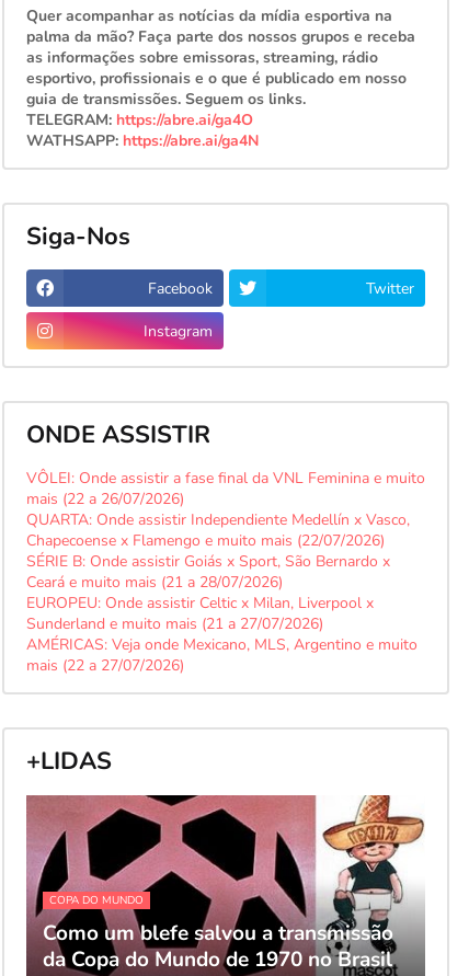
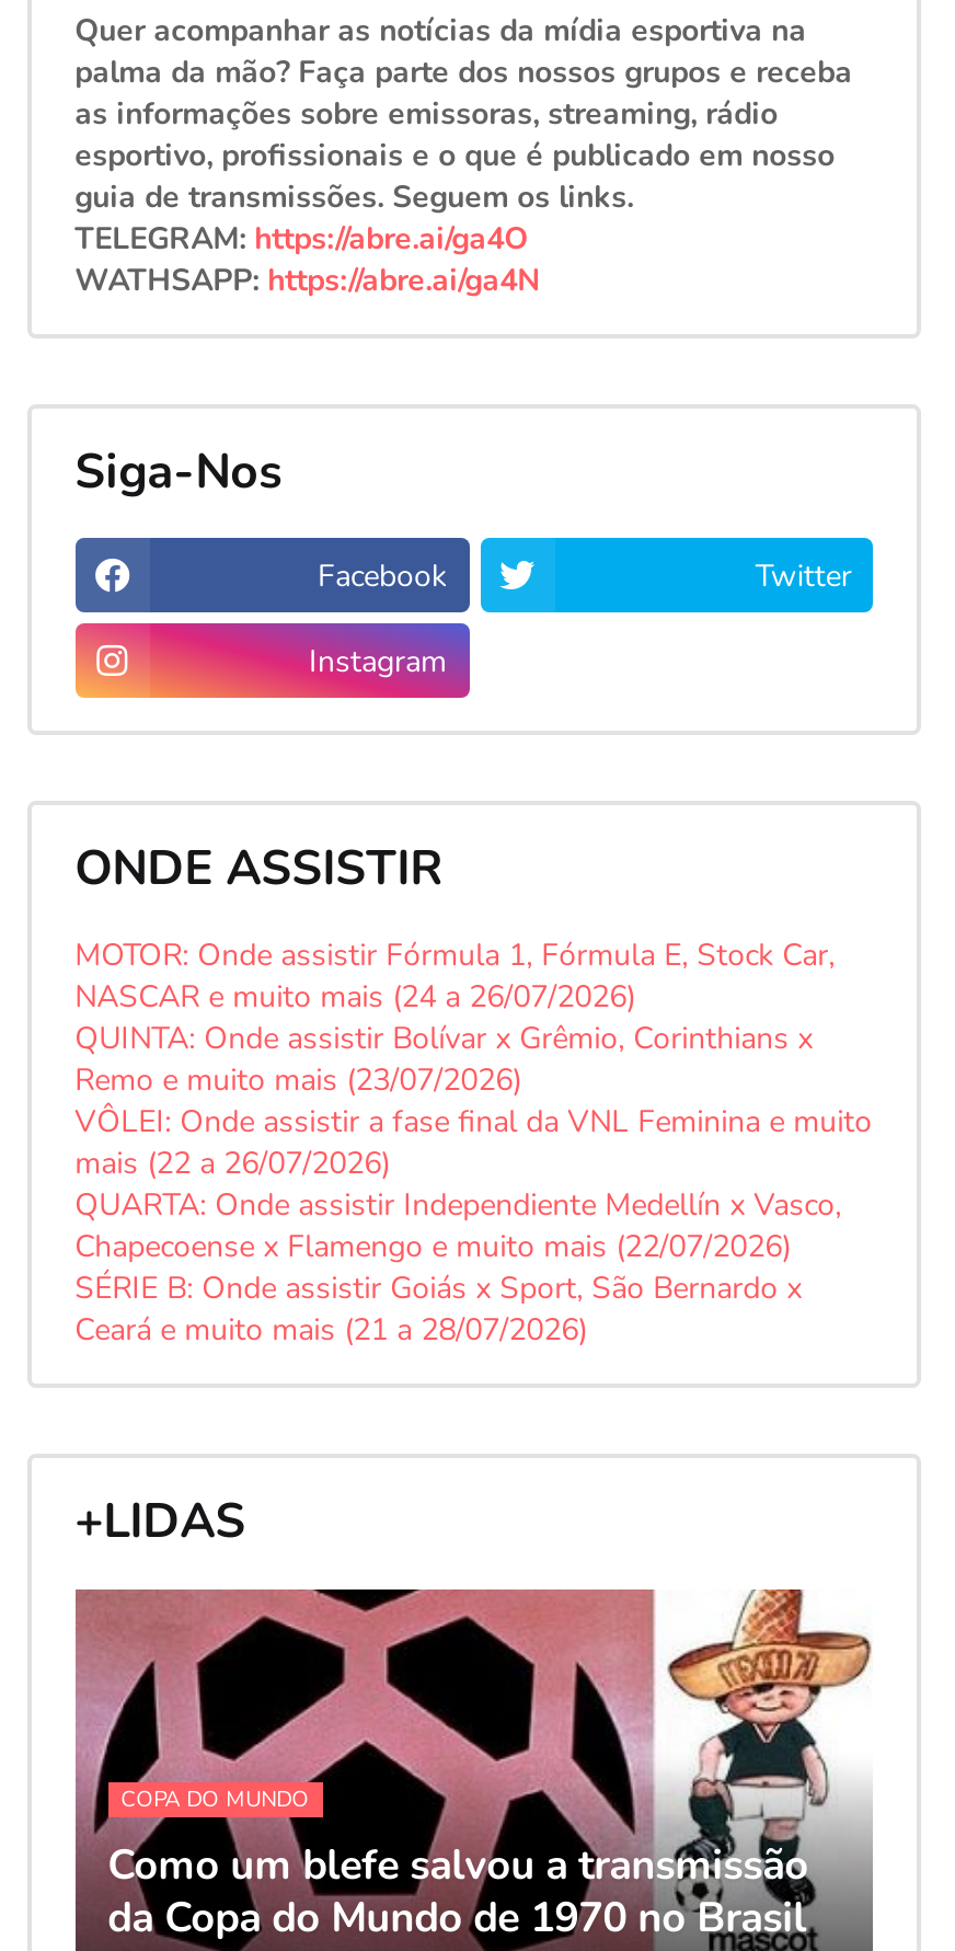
none -> [75,935,835,1102] MOTOR: Onde assistir Fórmula 1, Fórmula E, Stock Car, | NASCAR e muito mais (24 a 26/07/2026) | QUINTA: Onde assistir Bolívar x Grêmio, Corinthians x | Remo e muito mais (23/07/2026)
moved [26,468,425,593] -> [75,1102,872,1351]: VÔLEI: Onde assistir a fase final da VNL Feminina e muito | mais (22 a 26/07/2026) | QUARTA: Onde assistir Independiente Medellín x Vasco, | Chapecoense x Flamengo e muito mais (22/07/2026) | SÉRIE B: Onde assistir Goiás x Sport, São Bernardo x | Ceará e muito mais (21 a 28/07/2026)
[26,593,417,676] EUROPEU: Onde assistir Celtic x Milan, Liverpool x | Sunderland e muito mais (21 a 27/07/2026) | AMÉRICAS: Veja onde Mexicano, MLS, Argentino e muito | mais (22 a 27/07/2026) -> none

